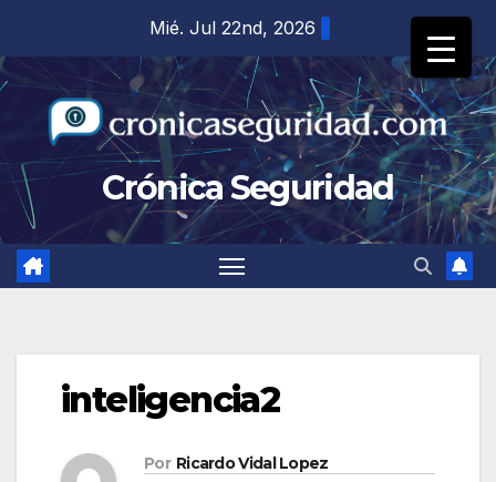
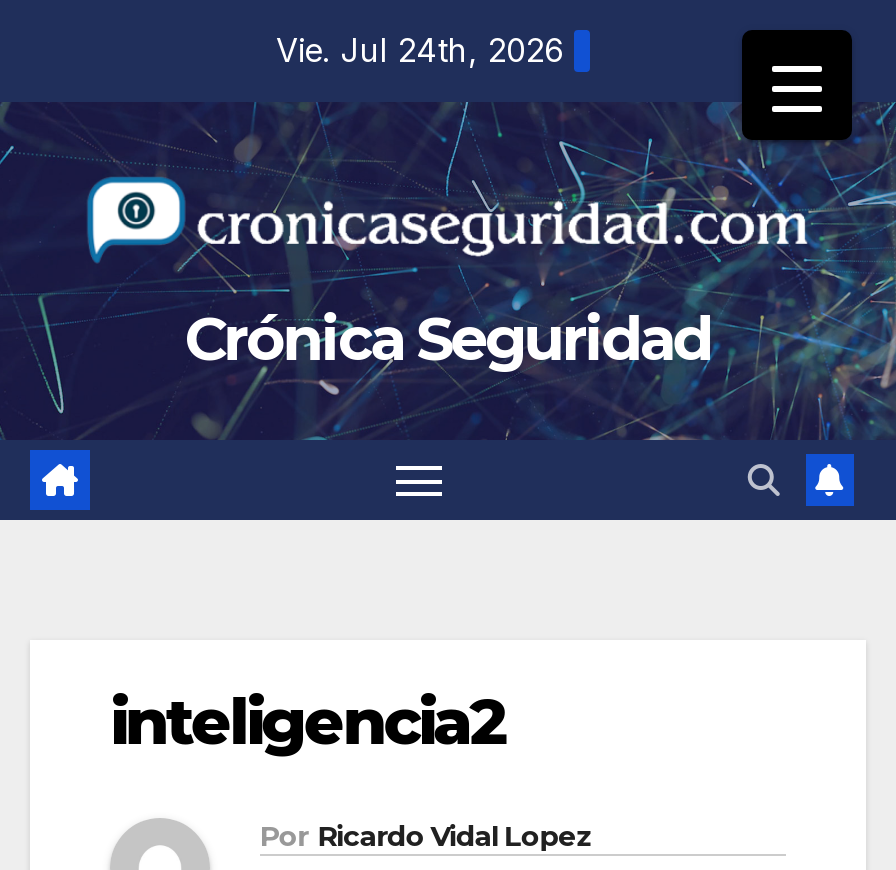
[149,17,316,39] Mié. Jul 22nd, 2026 -> [276,30,564,70] Vie. Jul 24th, 2026

